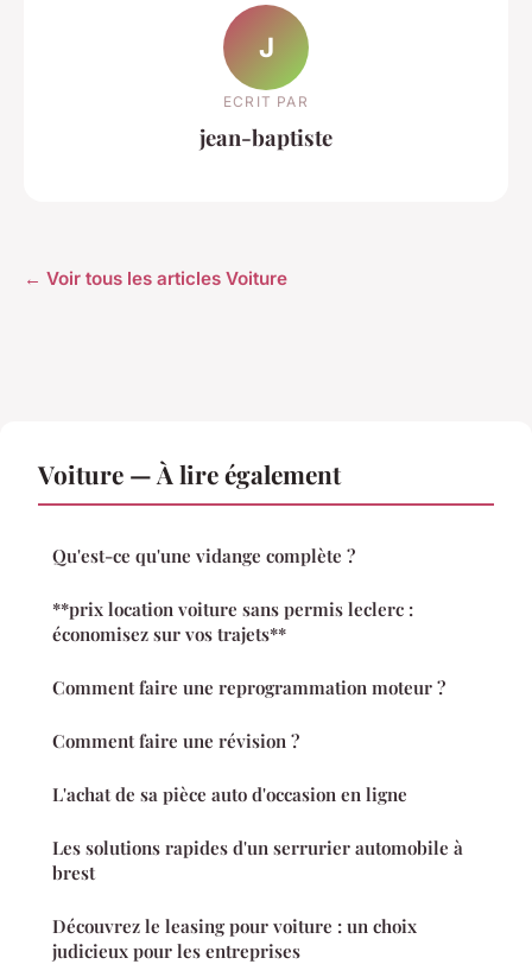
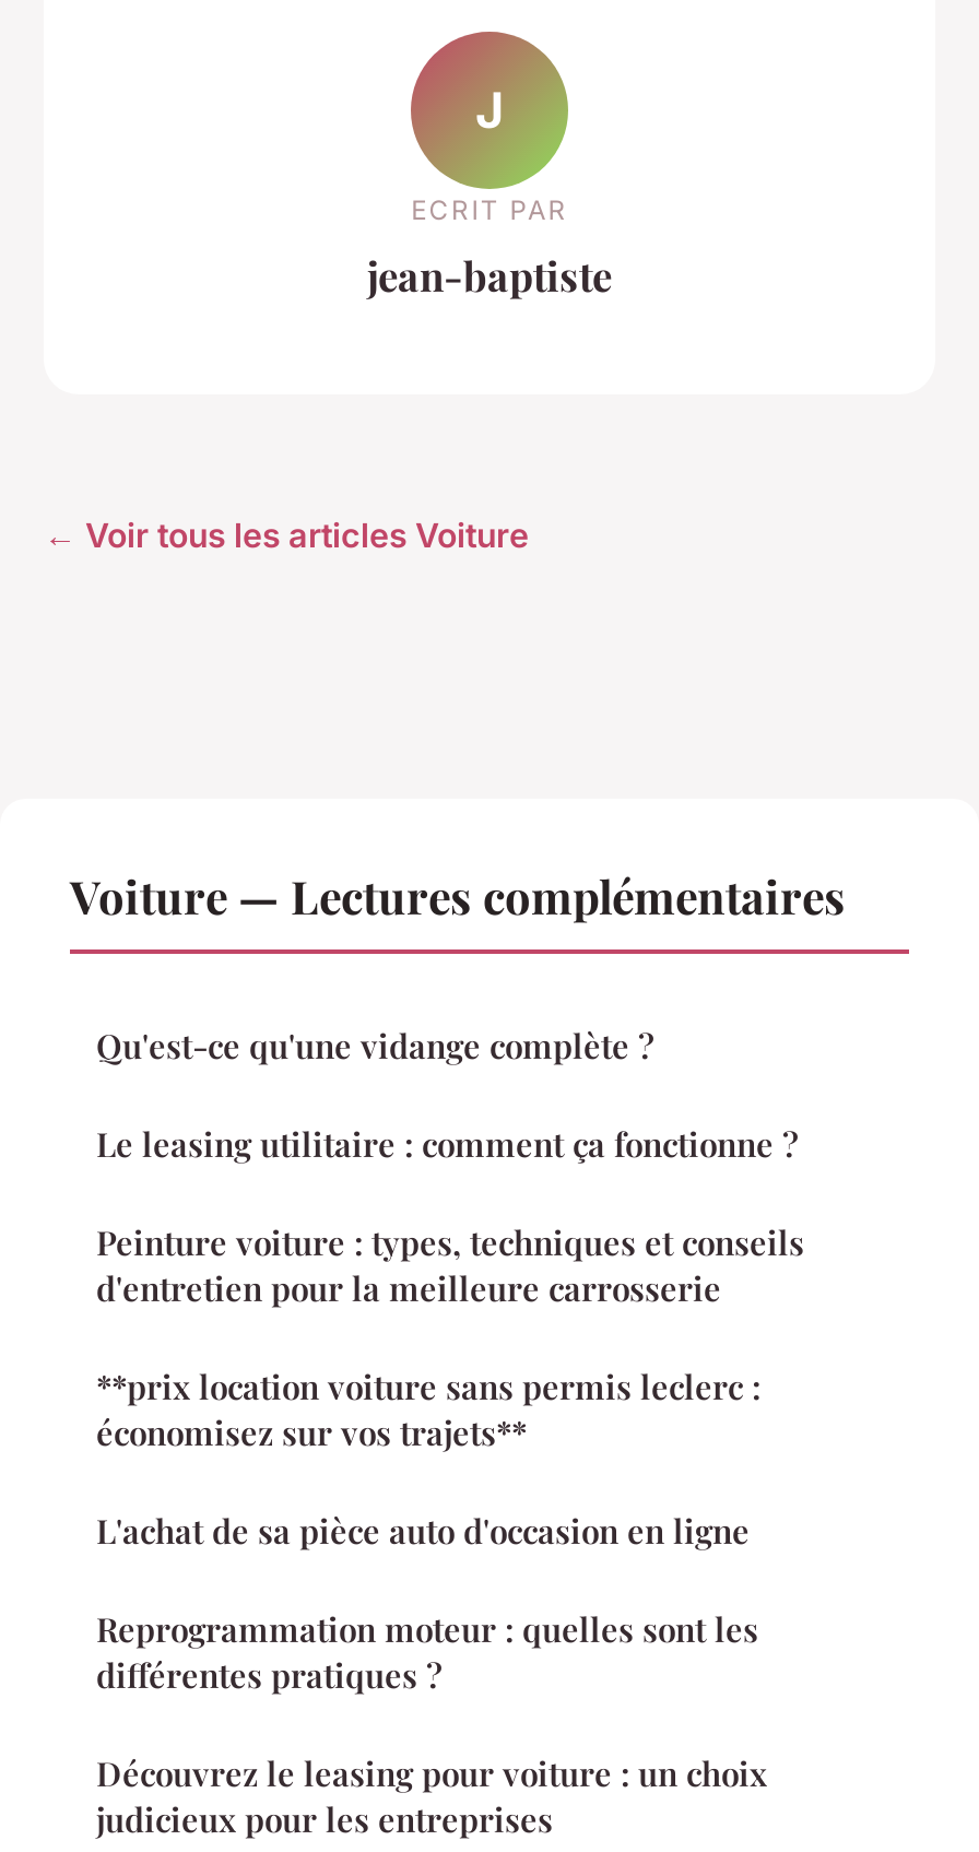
[38,457,341,490] Voiture — À lire également -> [70,864,846,925] Voiture — Lectures complémentaires
none -> [96,1122,804,1310] Le leasing utilitaire : comment ça fonctionne ? | Peinture voiture : types, techniques et conseils | d'entretien pour la meilleure carrosserie
moved [52,597,413,646] -> [96,1364,760,1454]: **prix location voiture sans permis leclerc : | économisez sur vos trajets**
[52,675,445,752] Comment faire une reprogrammation moteur ? | Comment faire une révision ? -> none
[52,835,463,884] Les solutions rapides d'un serrurier automobile à | brest -> [96,1607,758,1696] Reprogrammation moteur : quelles sont les | différentes pratiques ?

